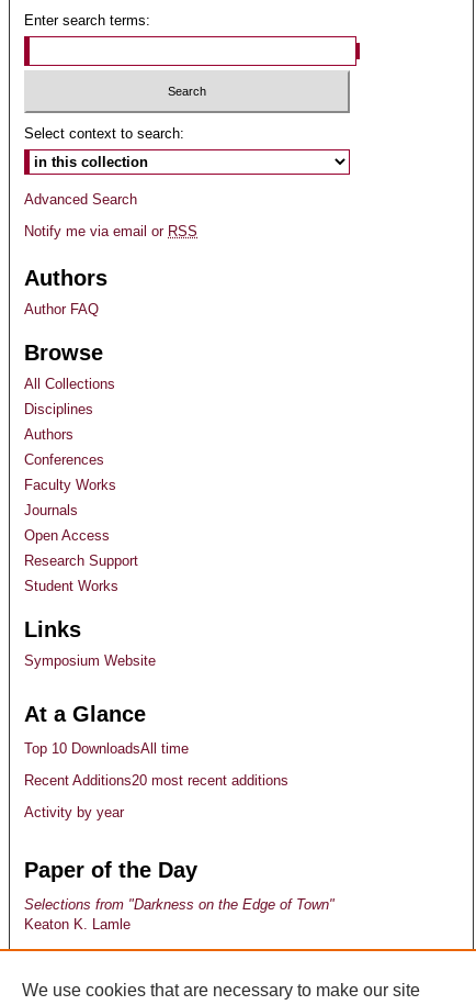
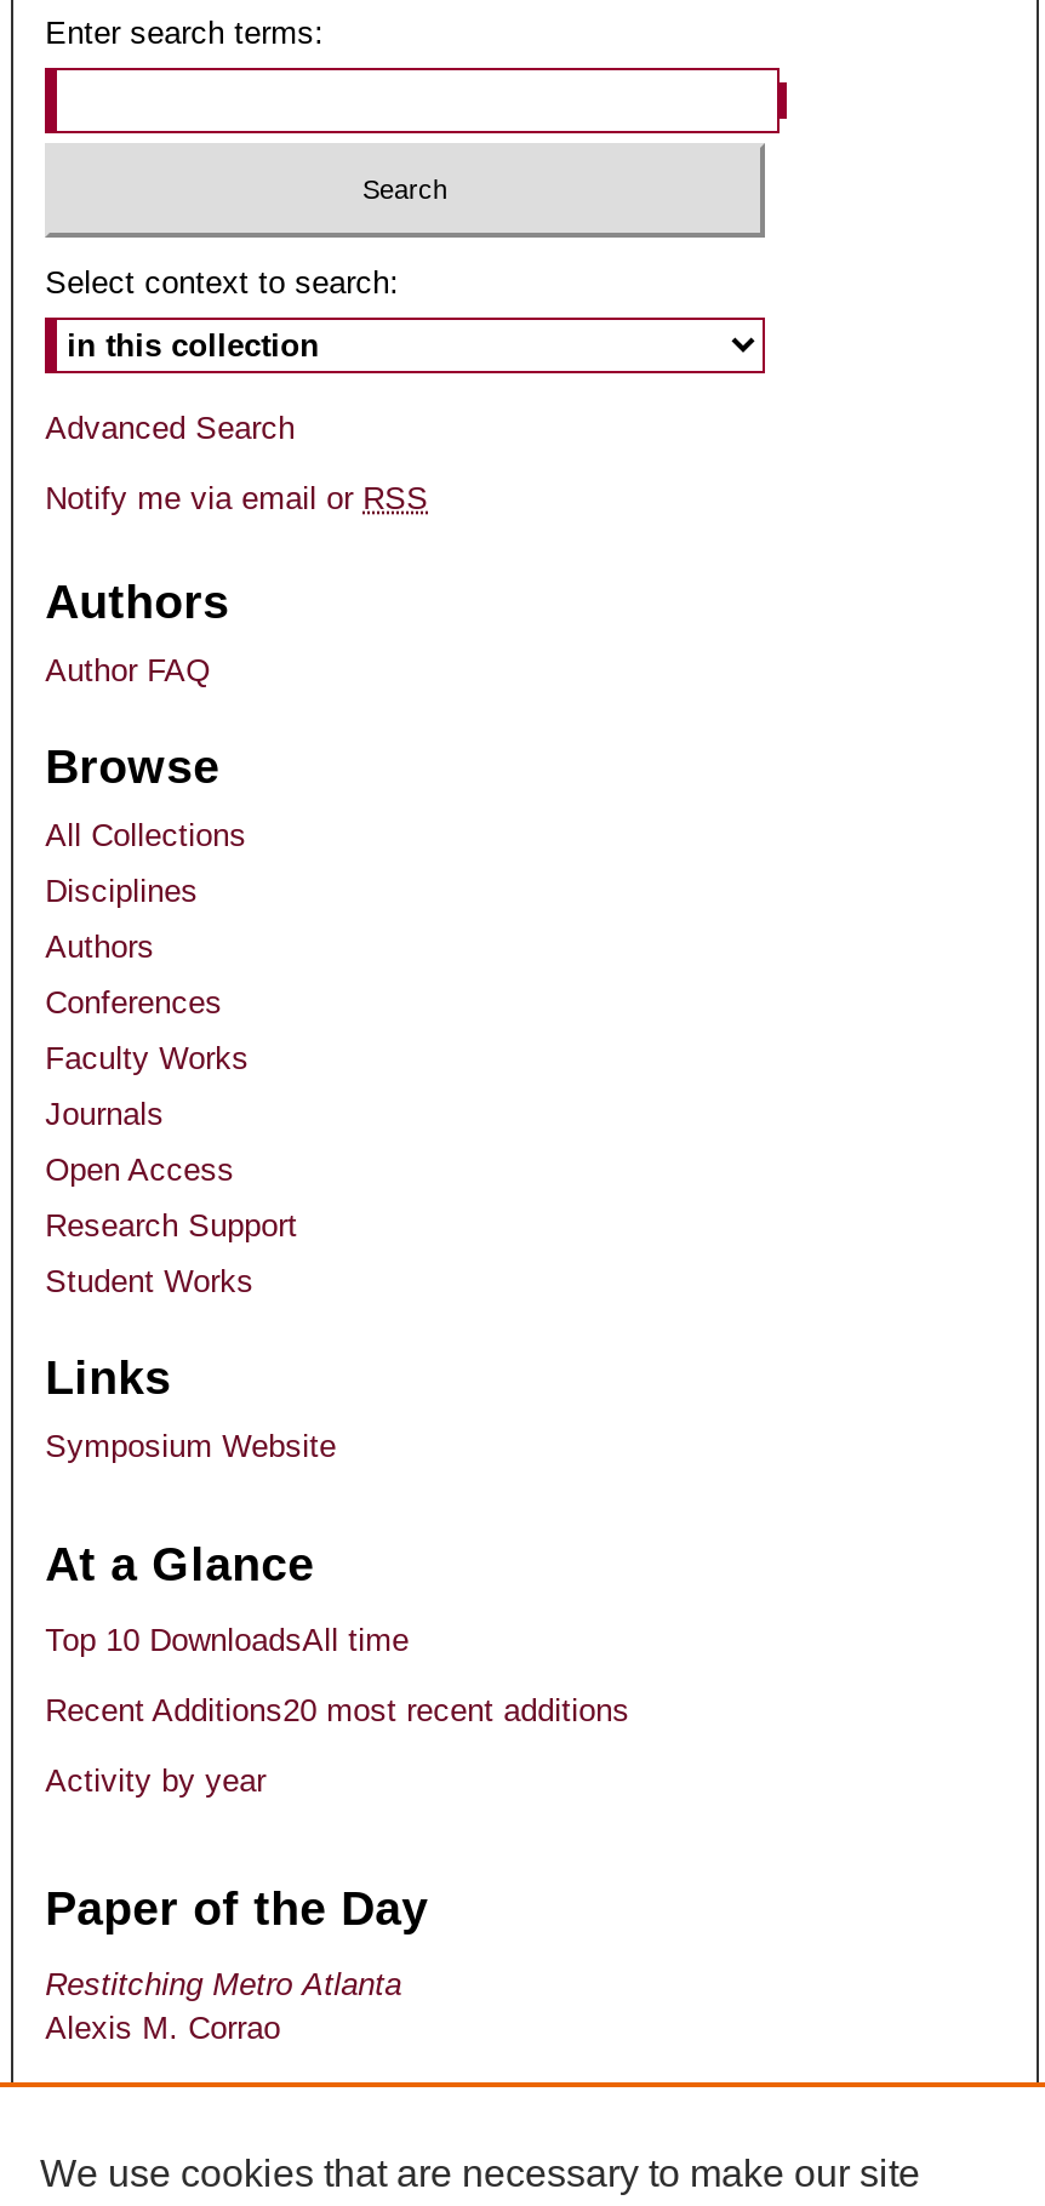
[24,896,335,933] Selections from "Darkness on the Edge of Town" | Keaton K. Lamle -> [45,1966,402,2046] Restitching Metro Atlanta | Alexis M. Corrao

